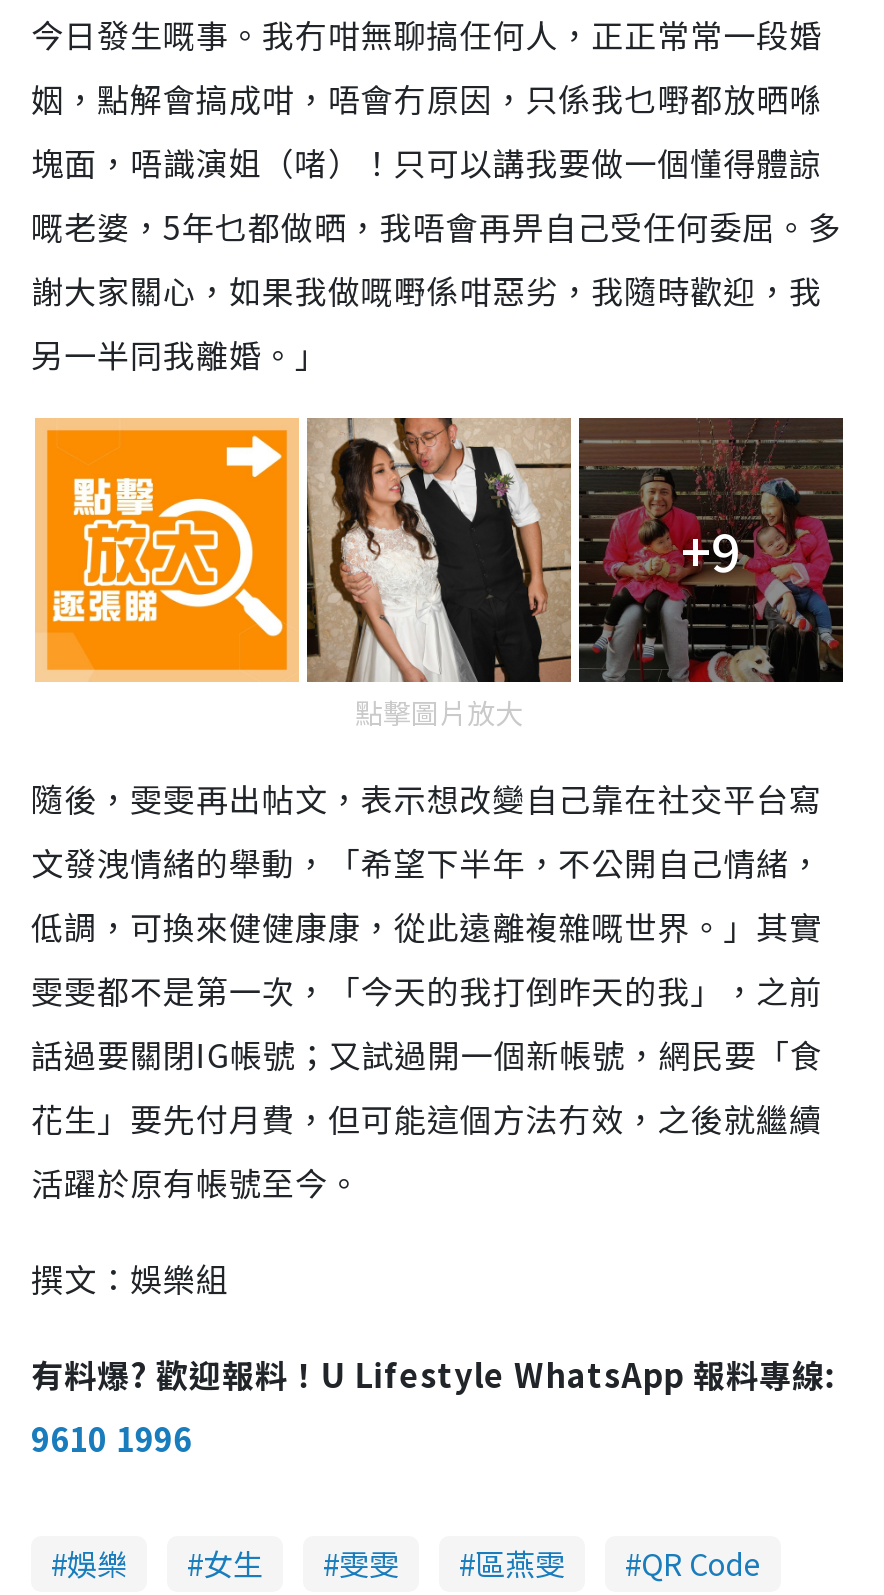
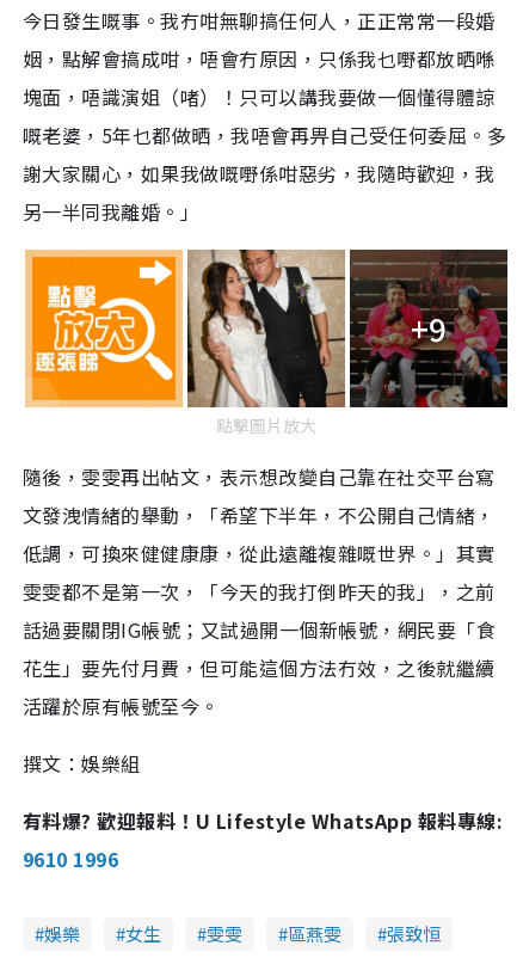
[641,1542,761,1584] QR Code -> [387,921,441,946] 張致恒

